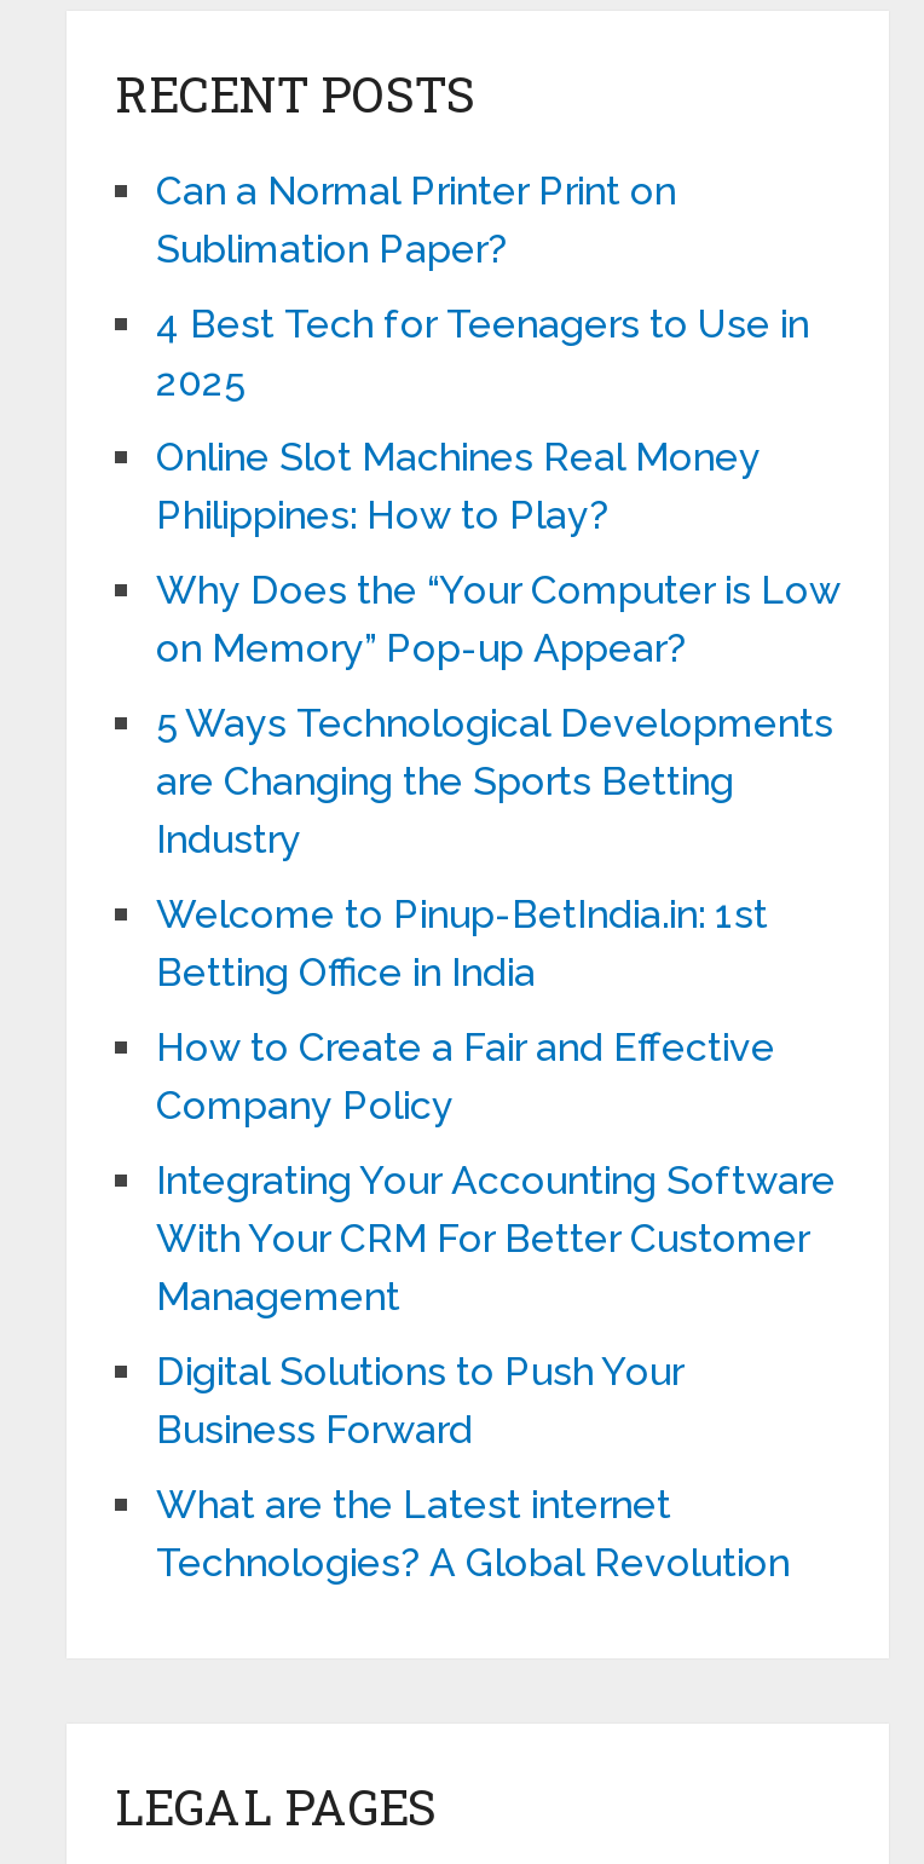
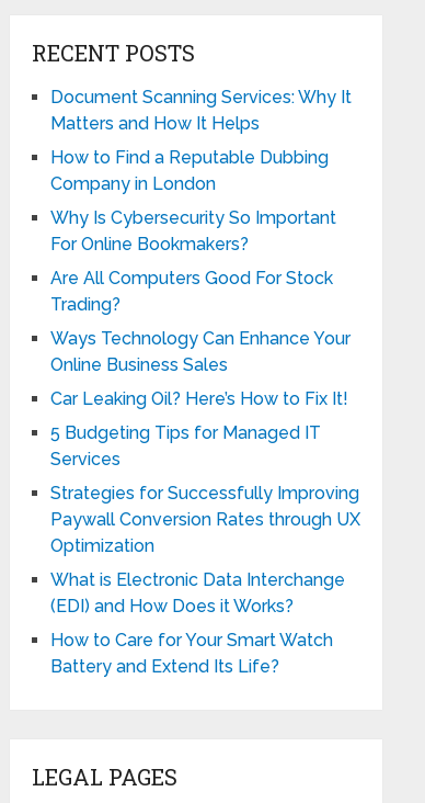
[156,168,676,272] Can a Normal Printer Print on | Sublimation Paper? -> [50,87,352,134] Document Scanning Services: Why It | Matters and How It Helps
[156,301,809,405] 4 Best Tech for Teenagers to Use in | 2025 -> [50,147,329,194] How to Find a Reputable Dubbing | Company in London
[156,434,761,539] Online Slot Machines Real Money | Philippines: How to Play? -> [50,207,336,255] Why Is Cybersecurity So Important | For Online Bookmakers?
[156,568,841,672] Why Does the “Your Computer is Low | on Memory” Pop-up Appear? -> [50,268,333,315] Are All Computers Good For Stock | Trading?
[156,701,833,863] 5 Ways Technological Developments | are Changing the Sports Betting | Industry -> [50,328,351,375] Ways Technology Can Enhance Your | Online Business Sales
[156,892,768,996] Welcome to Pinup-BetIndia.in: 1st | Betting Office in India -> [50,388,348,409] Car Leaking Oil? Here’s How to Fix It!
[156,1025,775,1129] How to Create a Fair and Effective | Company Policy -> [50,422,321,470] 5 Budgeting Tips for Managed IT | Services
[156,1158,836,1320] Integrating Your Accounting Software | With Your CRM For Better Customer | Management -> [50,483,360,556] Strategies for Successfully Improving | Paywall Conversion Rates through UX | Optimization
[156,1349,683,1453] Digital Solutions to Push Your | Business Forward -> [50,569,345,617] What is Electronic Data Interchange | (EDI) and How Does it Works?
[156,1482,790,1586] What are the Latest internet | Technologies? A Global Revolution -> [50,630,333,677] How to Care for Your Smart Watch | Battery and Extend Its Life?

